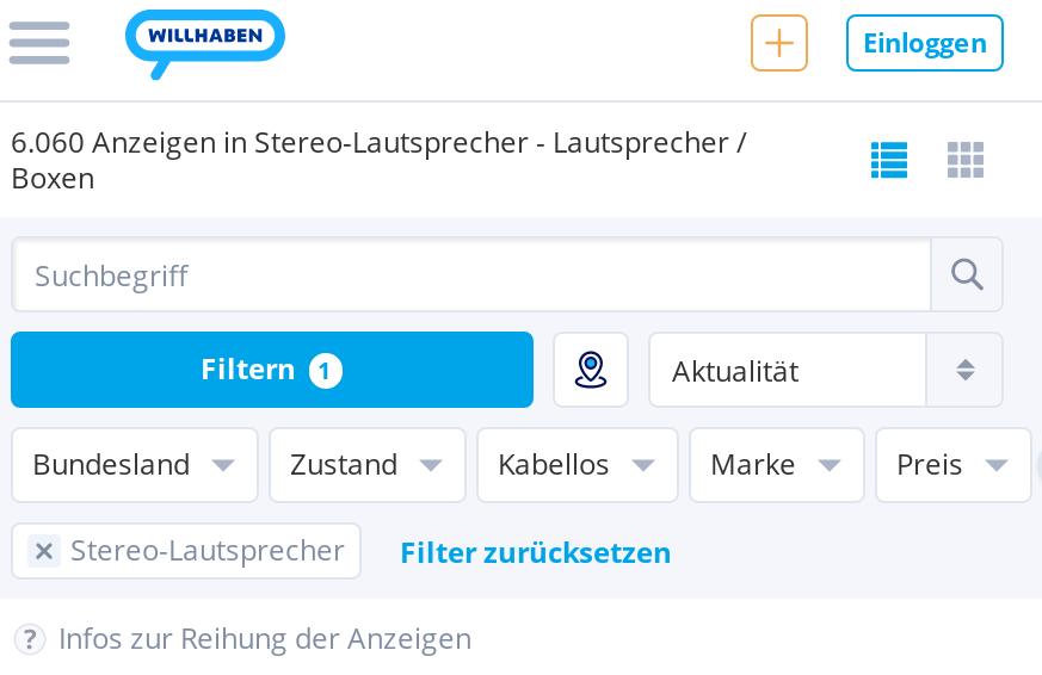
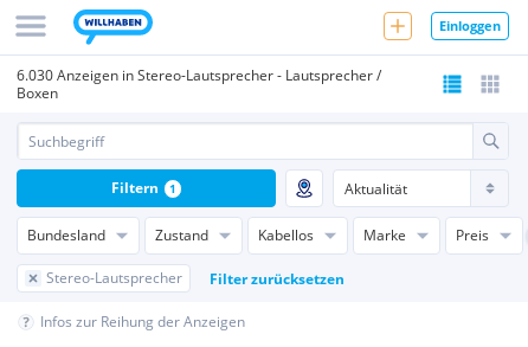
[11,122,746,162] 6.060 Anzeigen in Stereo-Lautsprecher - Lautsprecher / -> [17,65,381,85] 6.030 Anzeigen in Stereo-Lautsprecher - Lautsprecher /

